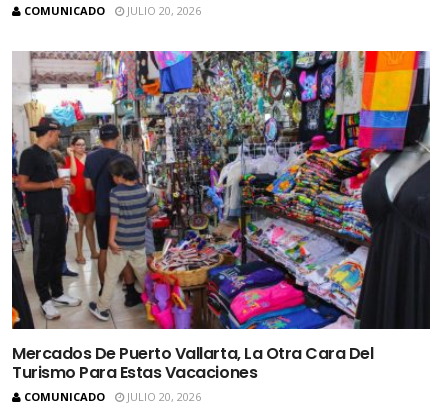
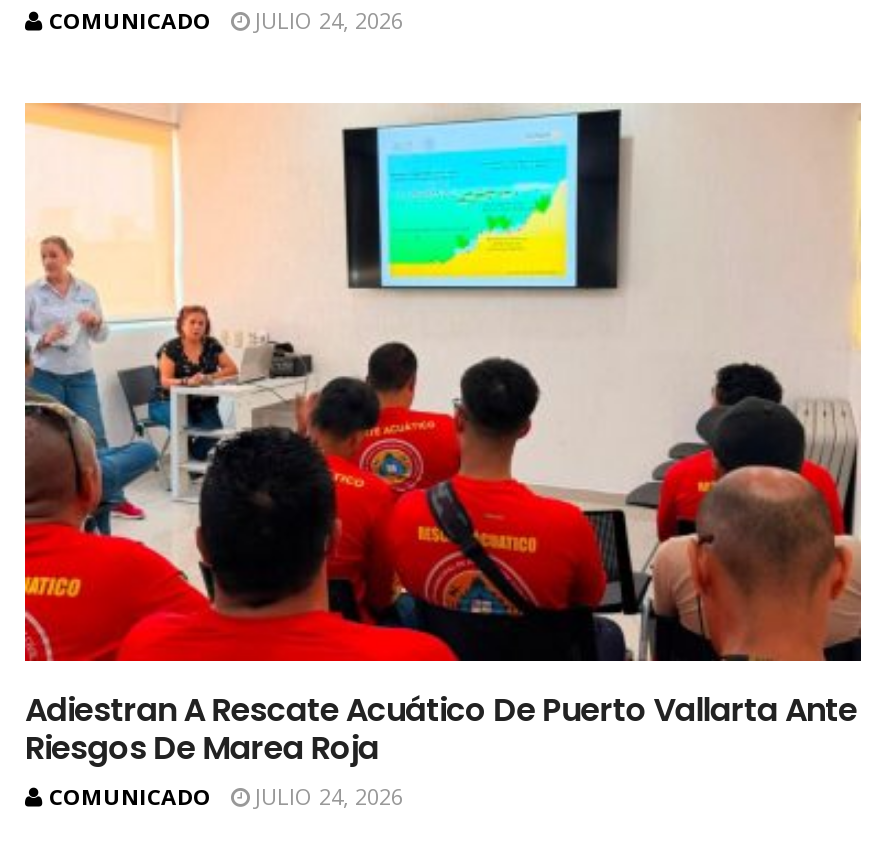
[24,3,201,18] COMUNICADO JULIO 20, 2026 -> [49,6,403,36] COMUNICADO JULIO 24, 2026
[11,50,431,384] [image] | Mercados De Puerto Vallarta, La Otra Cara Del | Turismo Para Estas Vacaciones -> [23,102,863,771] [image] | Adiestran A Rescate Acuático De Puerto Vallarta Ante | Riesgos De Marea Roja
[24,389,201,404] COMUNICADO JULIO 20, 2026 -> [49,781,403,811] COMUNICADO JULIO 24, 2026

